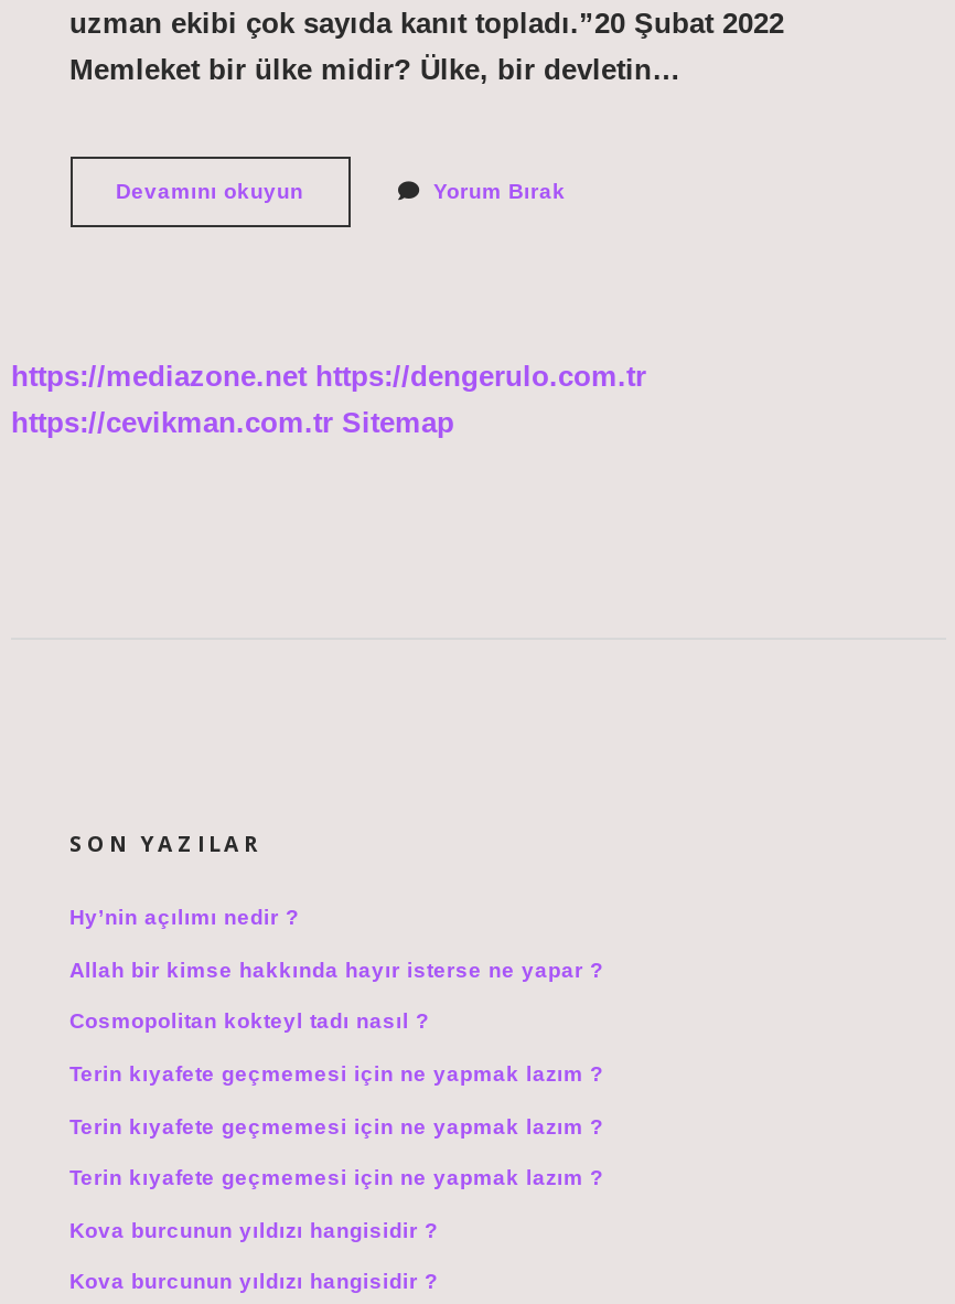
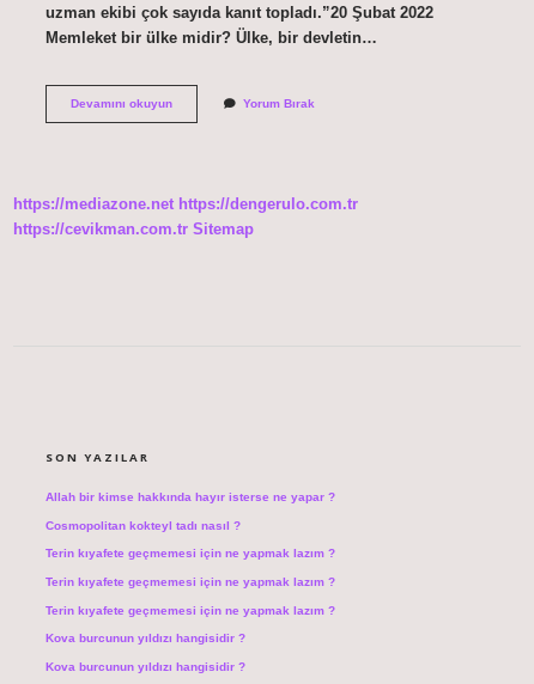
[69,905,299,930] Hy’nin açılımı nedir ? -> none

